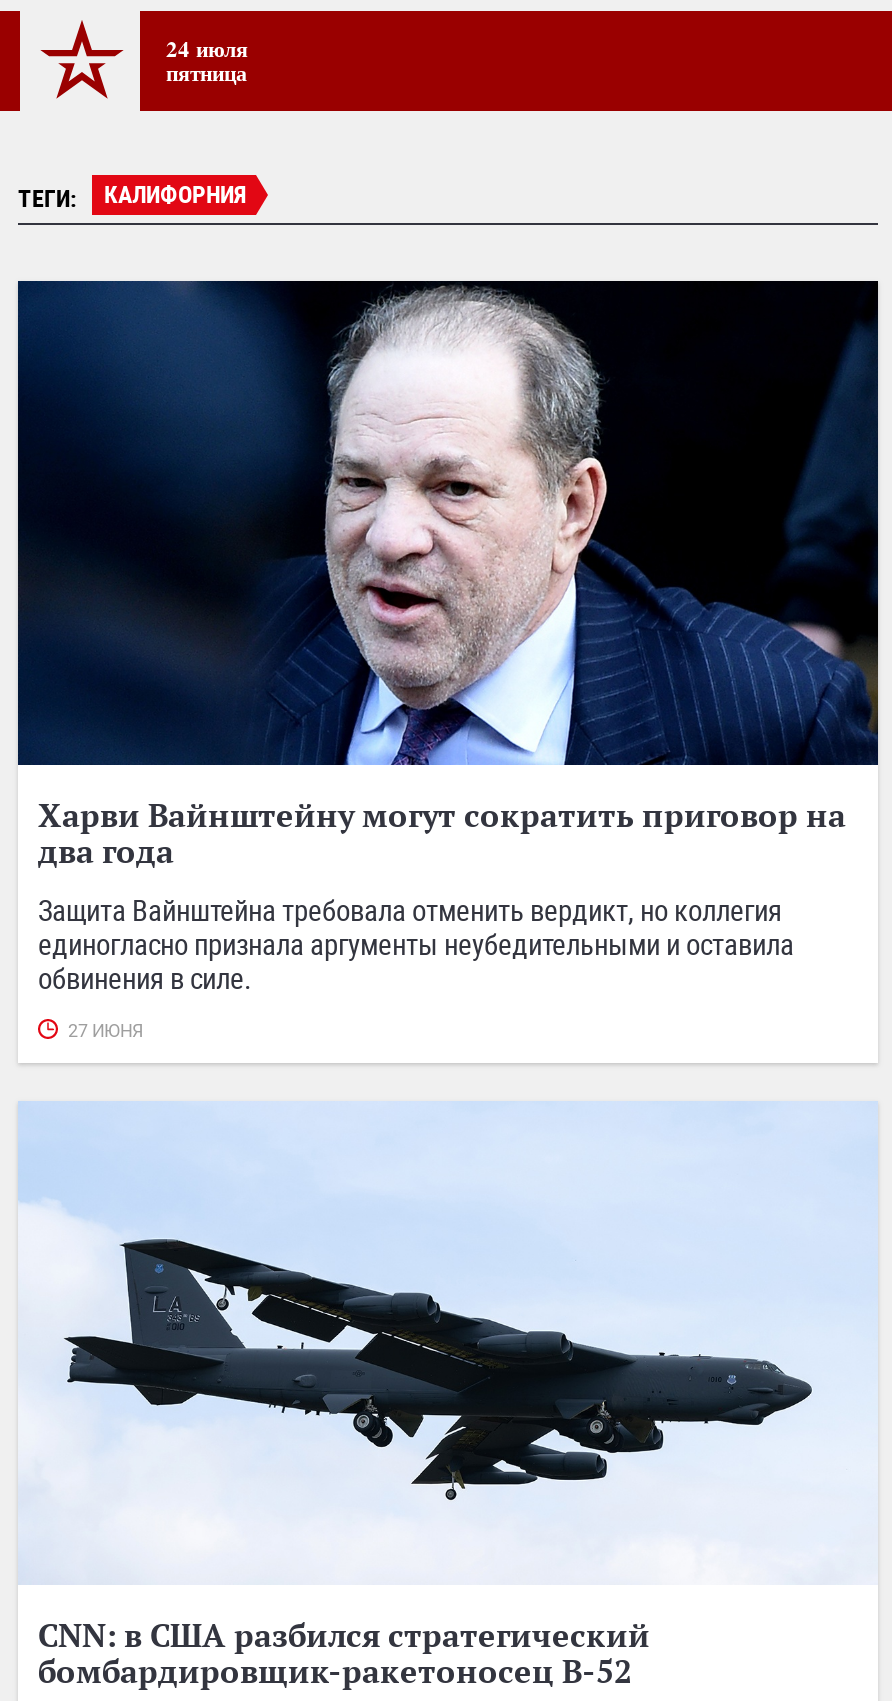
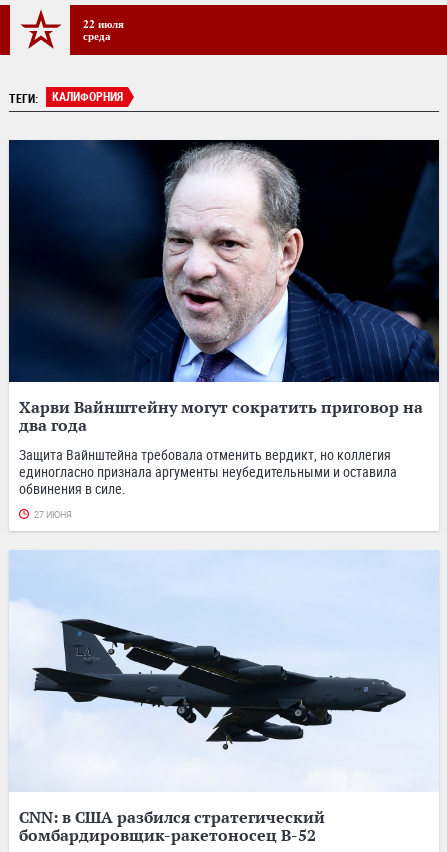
[166,31,248,89] 24 июля | пятница -> [83,15,124,44] 22 июля | среда

